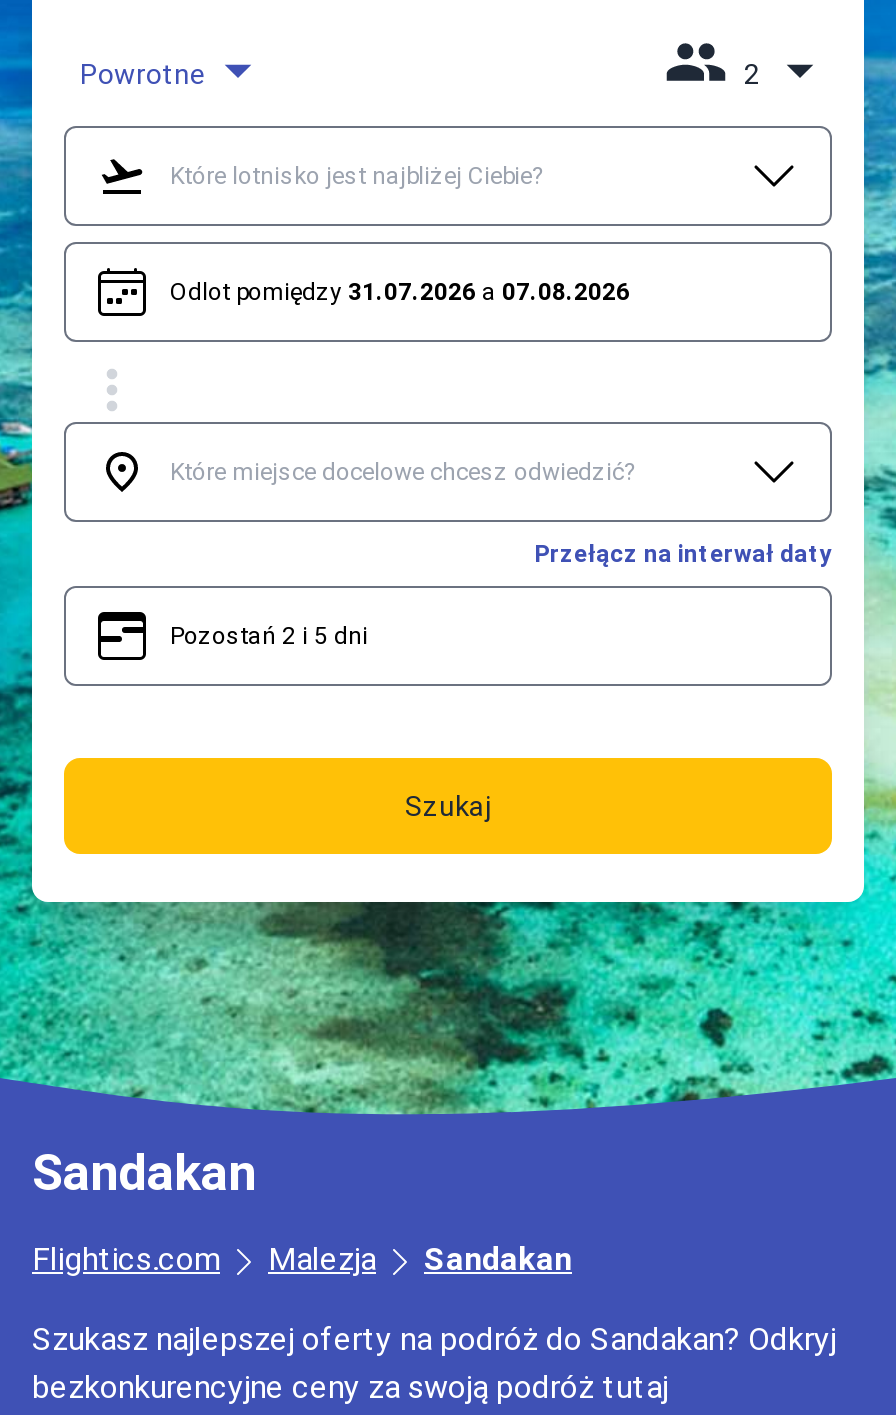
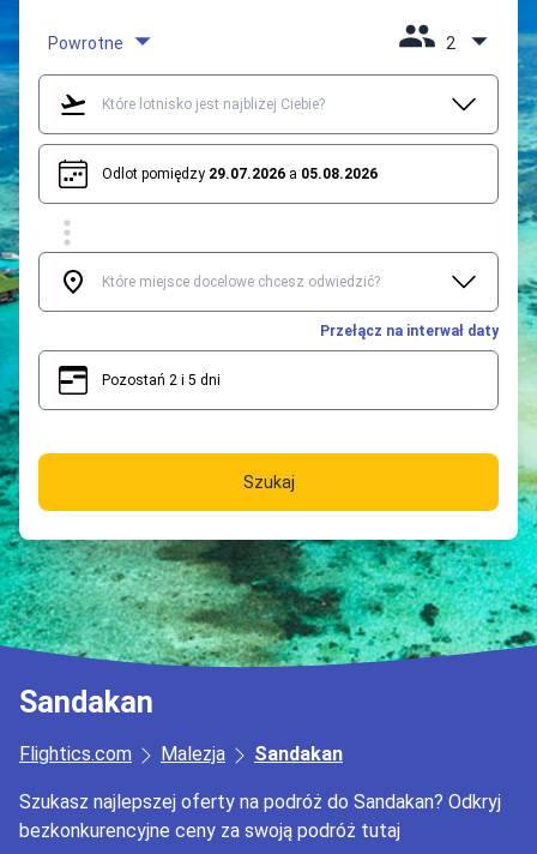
[170,278,630,306] Odlot pomiędzy 31.07.2026 a 07.08.2026 -> [102,166,378,182] Odlot pomiędzy 29.07.2026 a 05.08.2026

